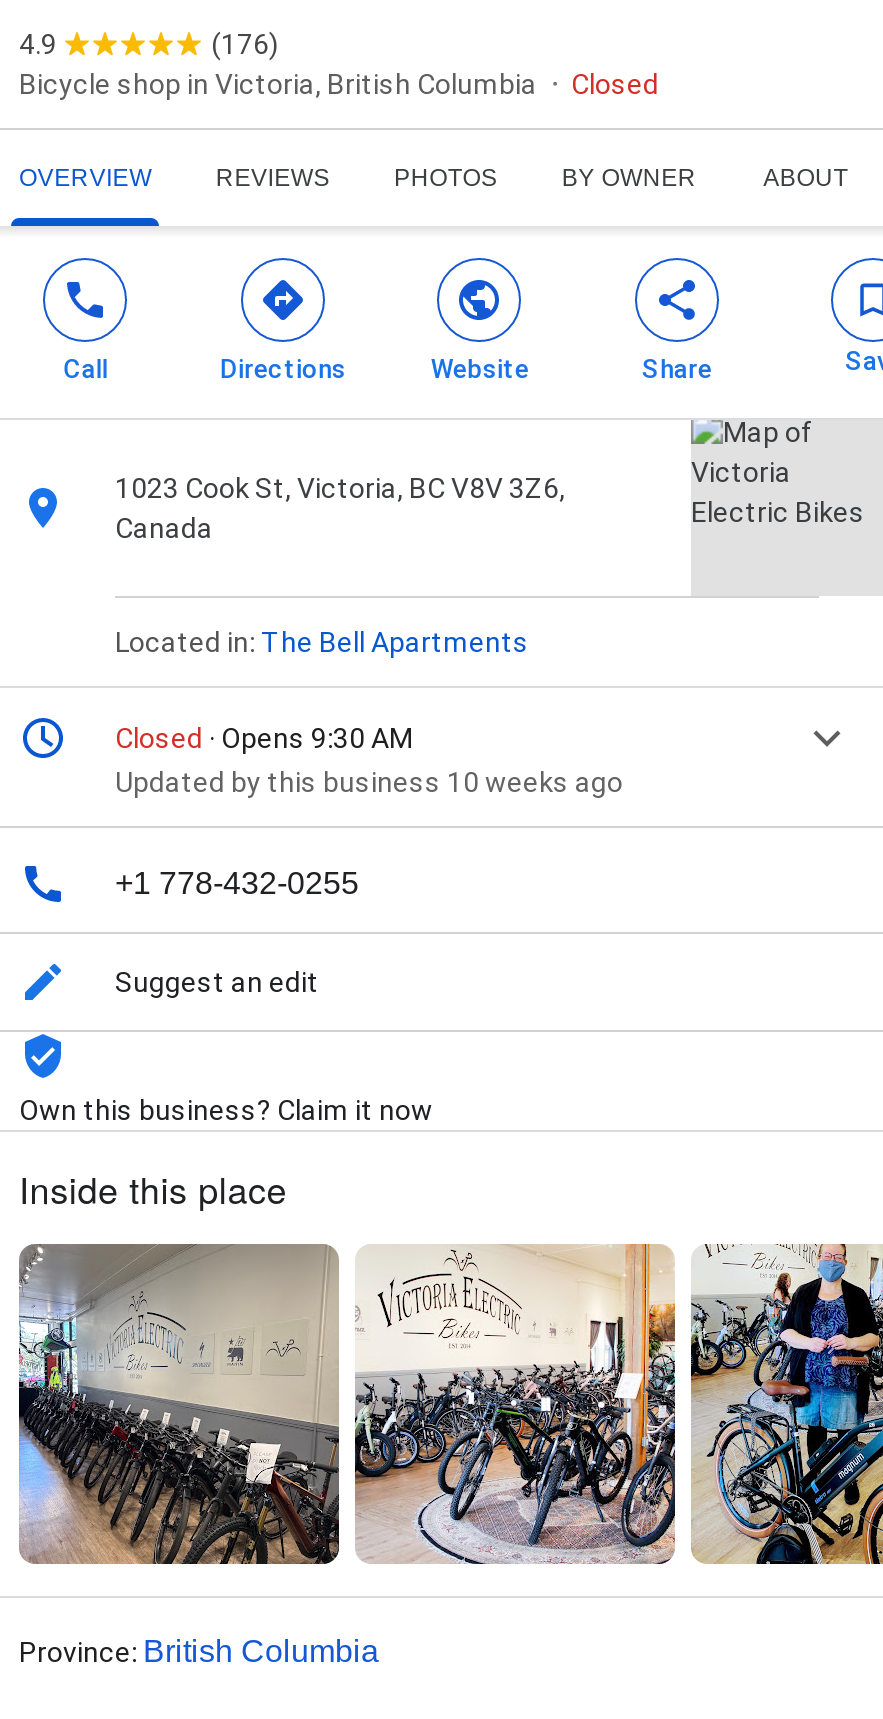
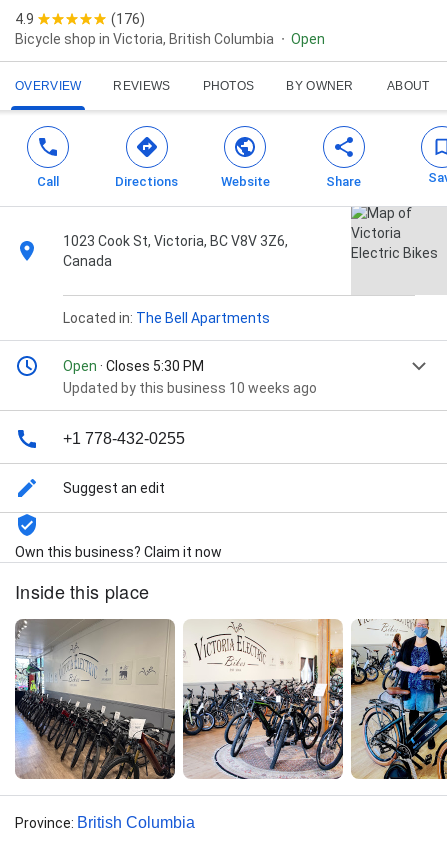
[571,68,659,100] Closed -> [291,31,325,47] Open
[115,722,413,754] Closed · Opens 9:30 AM -> [63,358,204,374] Open · Closes 5:30 PM

